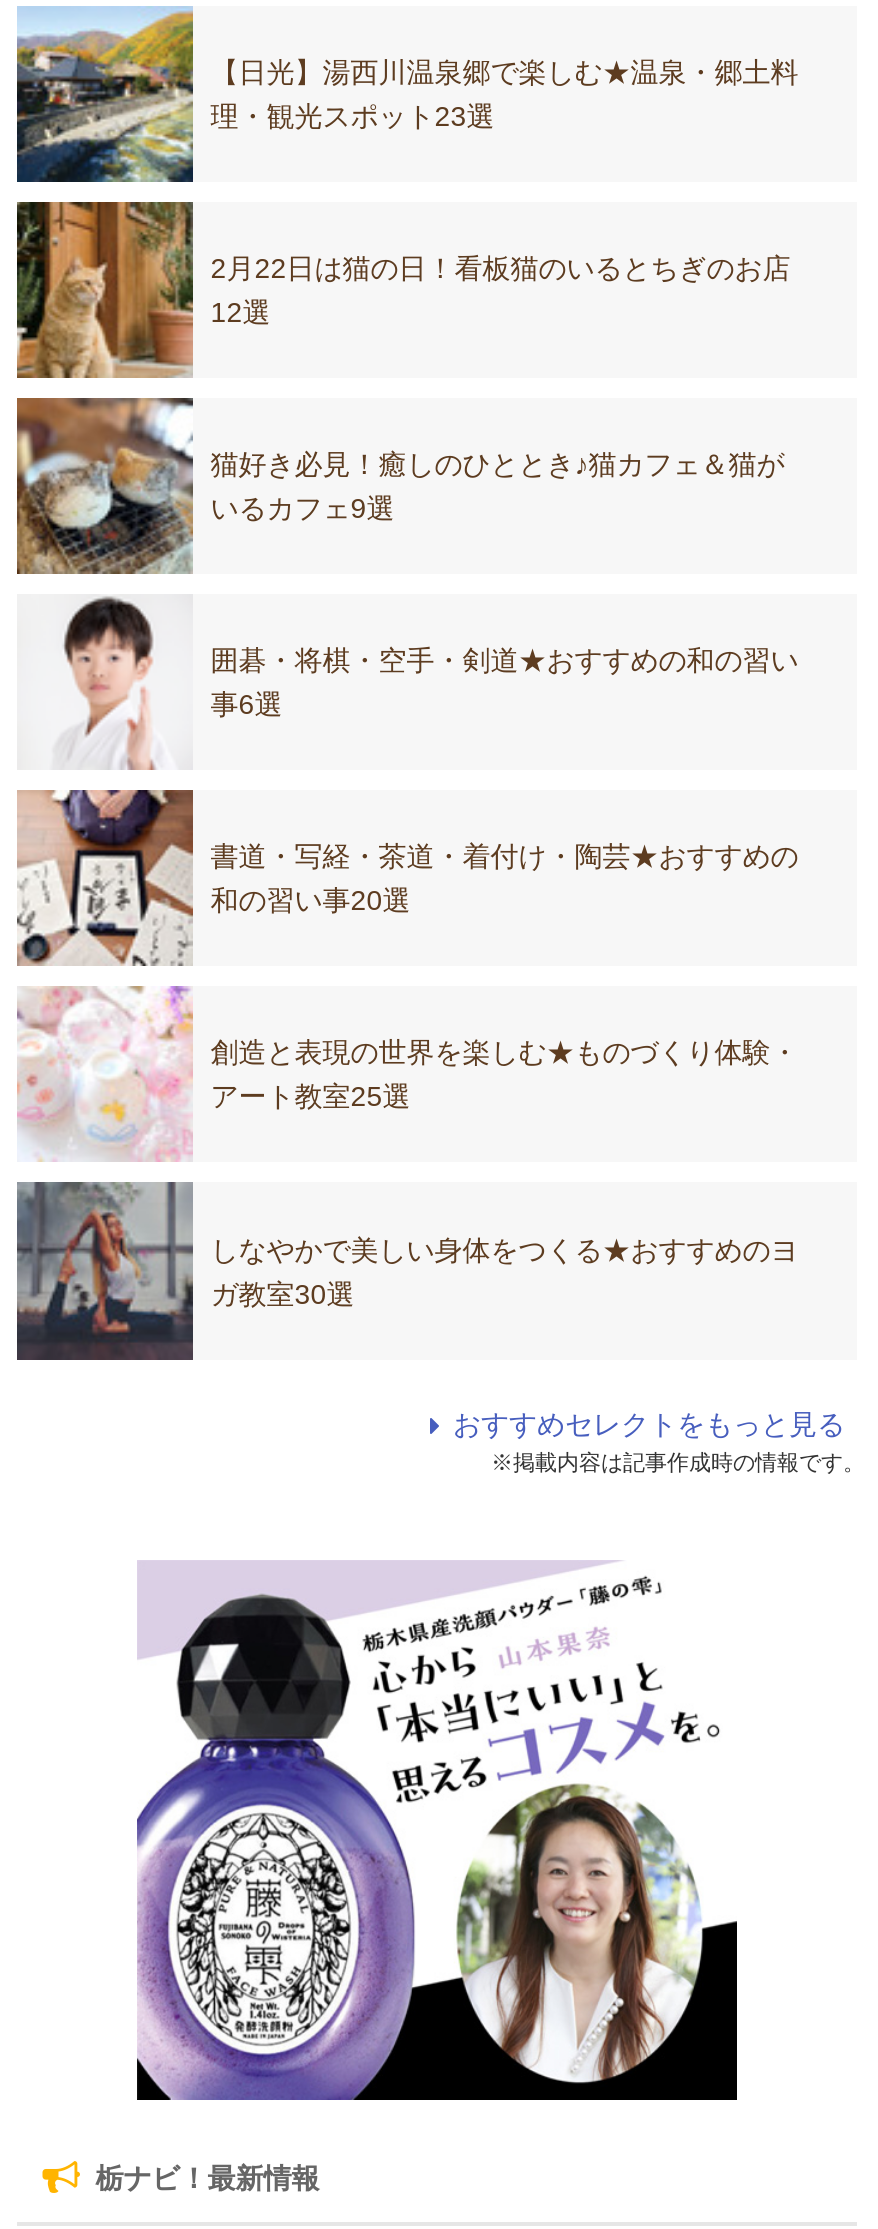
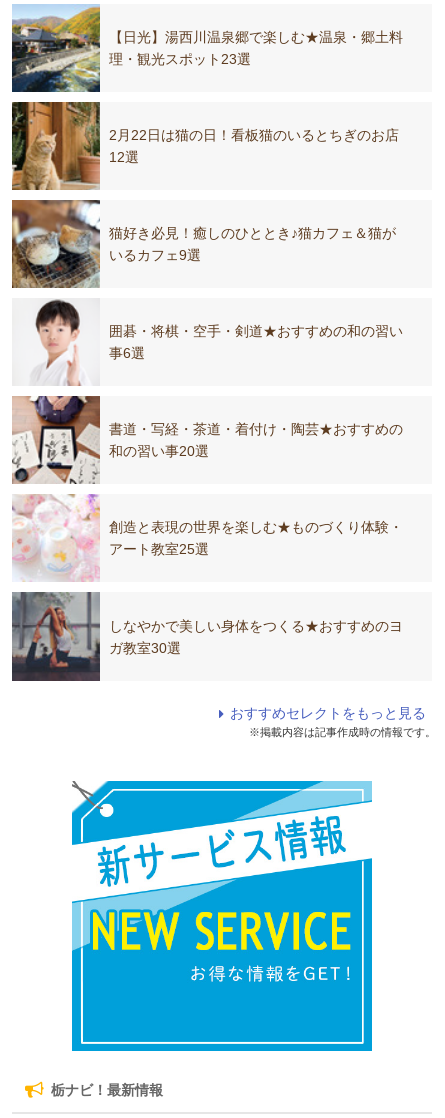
[135,1560,739,2102] [image] -> [71,780,373,1052] [image]

